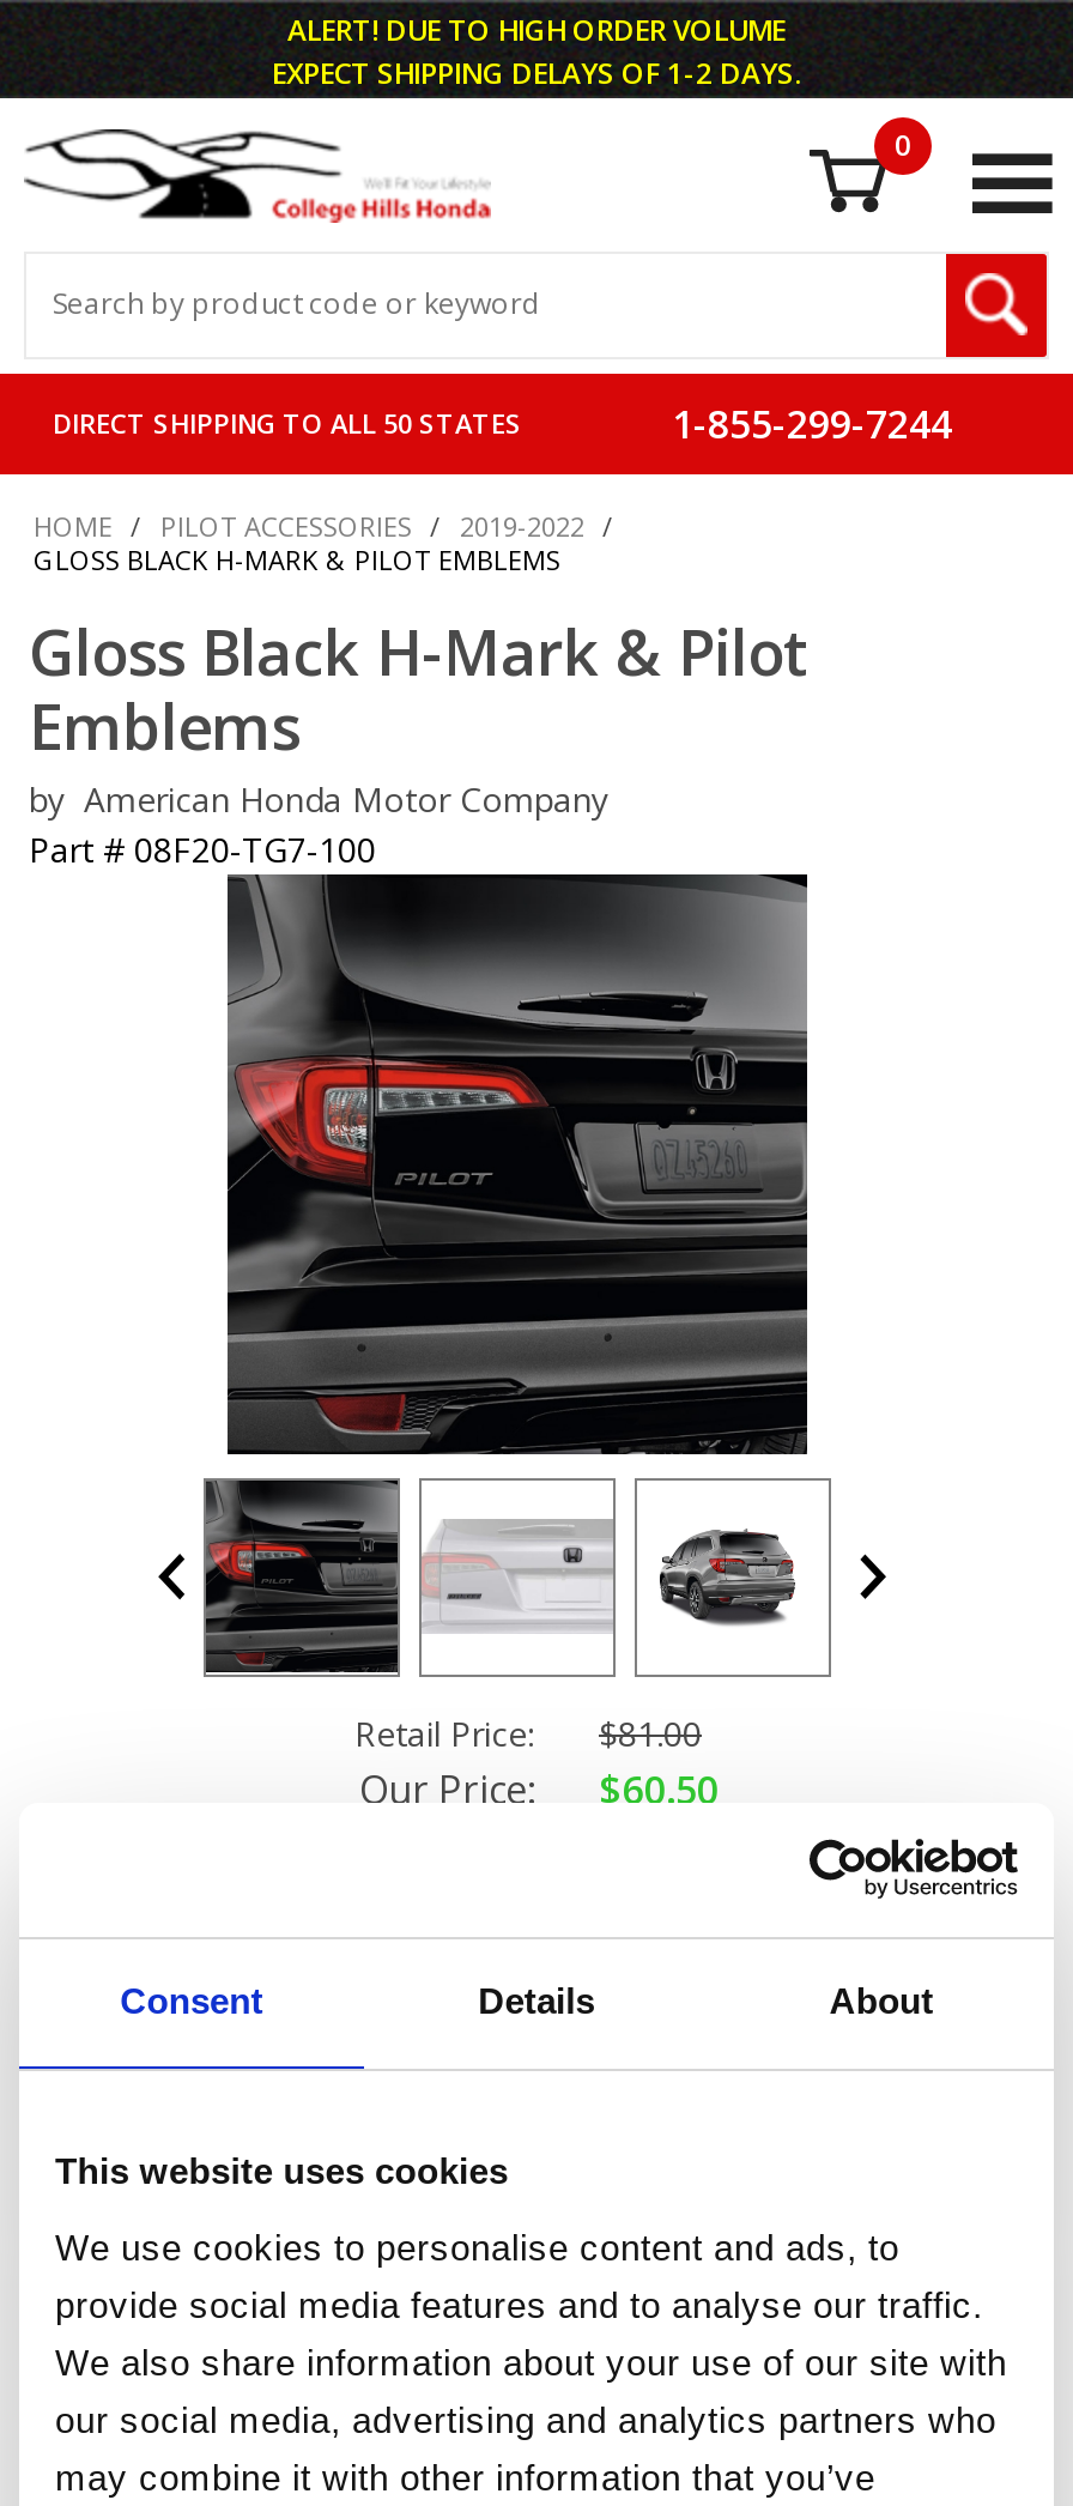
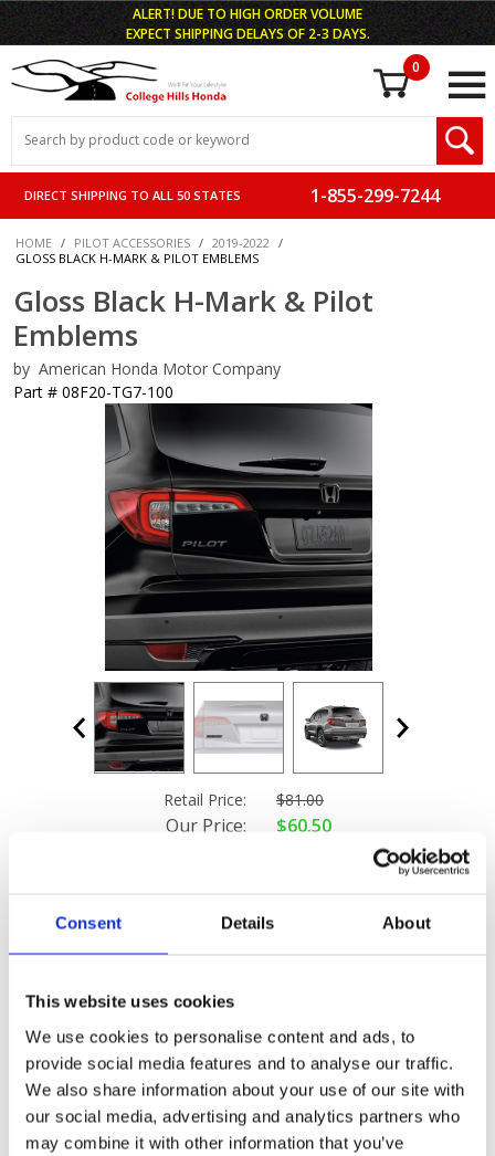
[272,52,801,92] EXPECT SHIPPING DELAYS OF 1-2 DAYS. -> [125,24,370,43] EXPECT SHIPPING DELAYS OF 2-3 DAYS.

